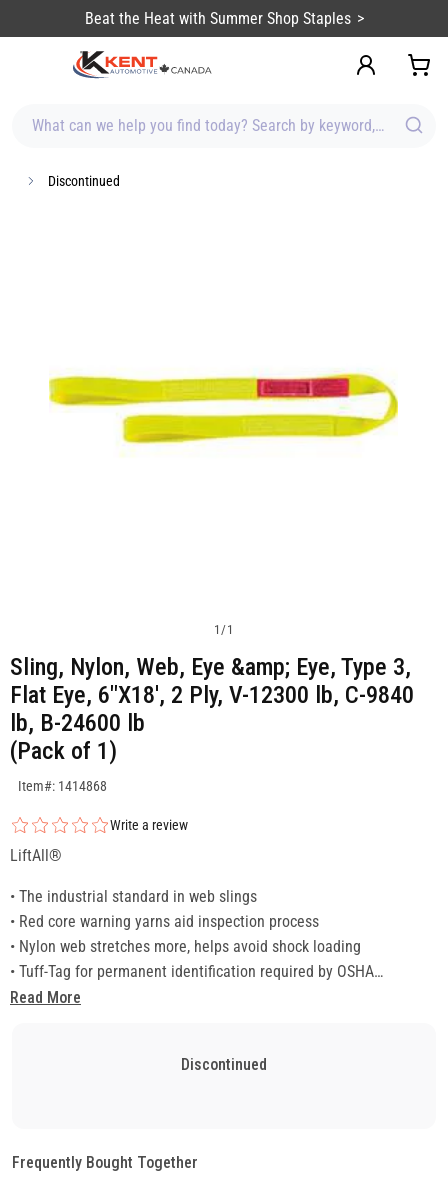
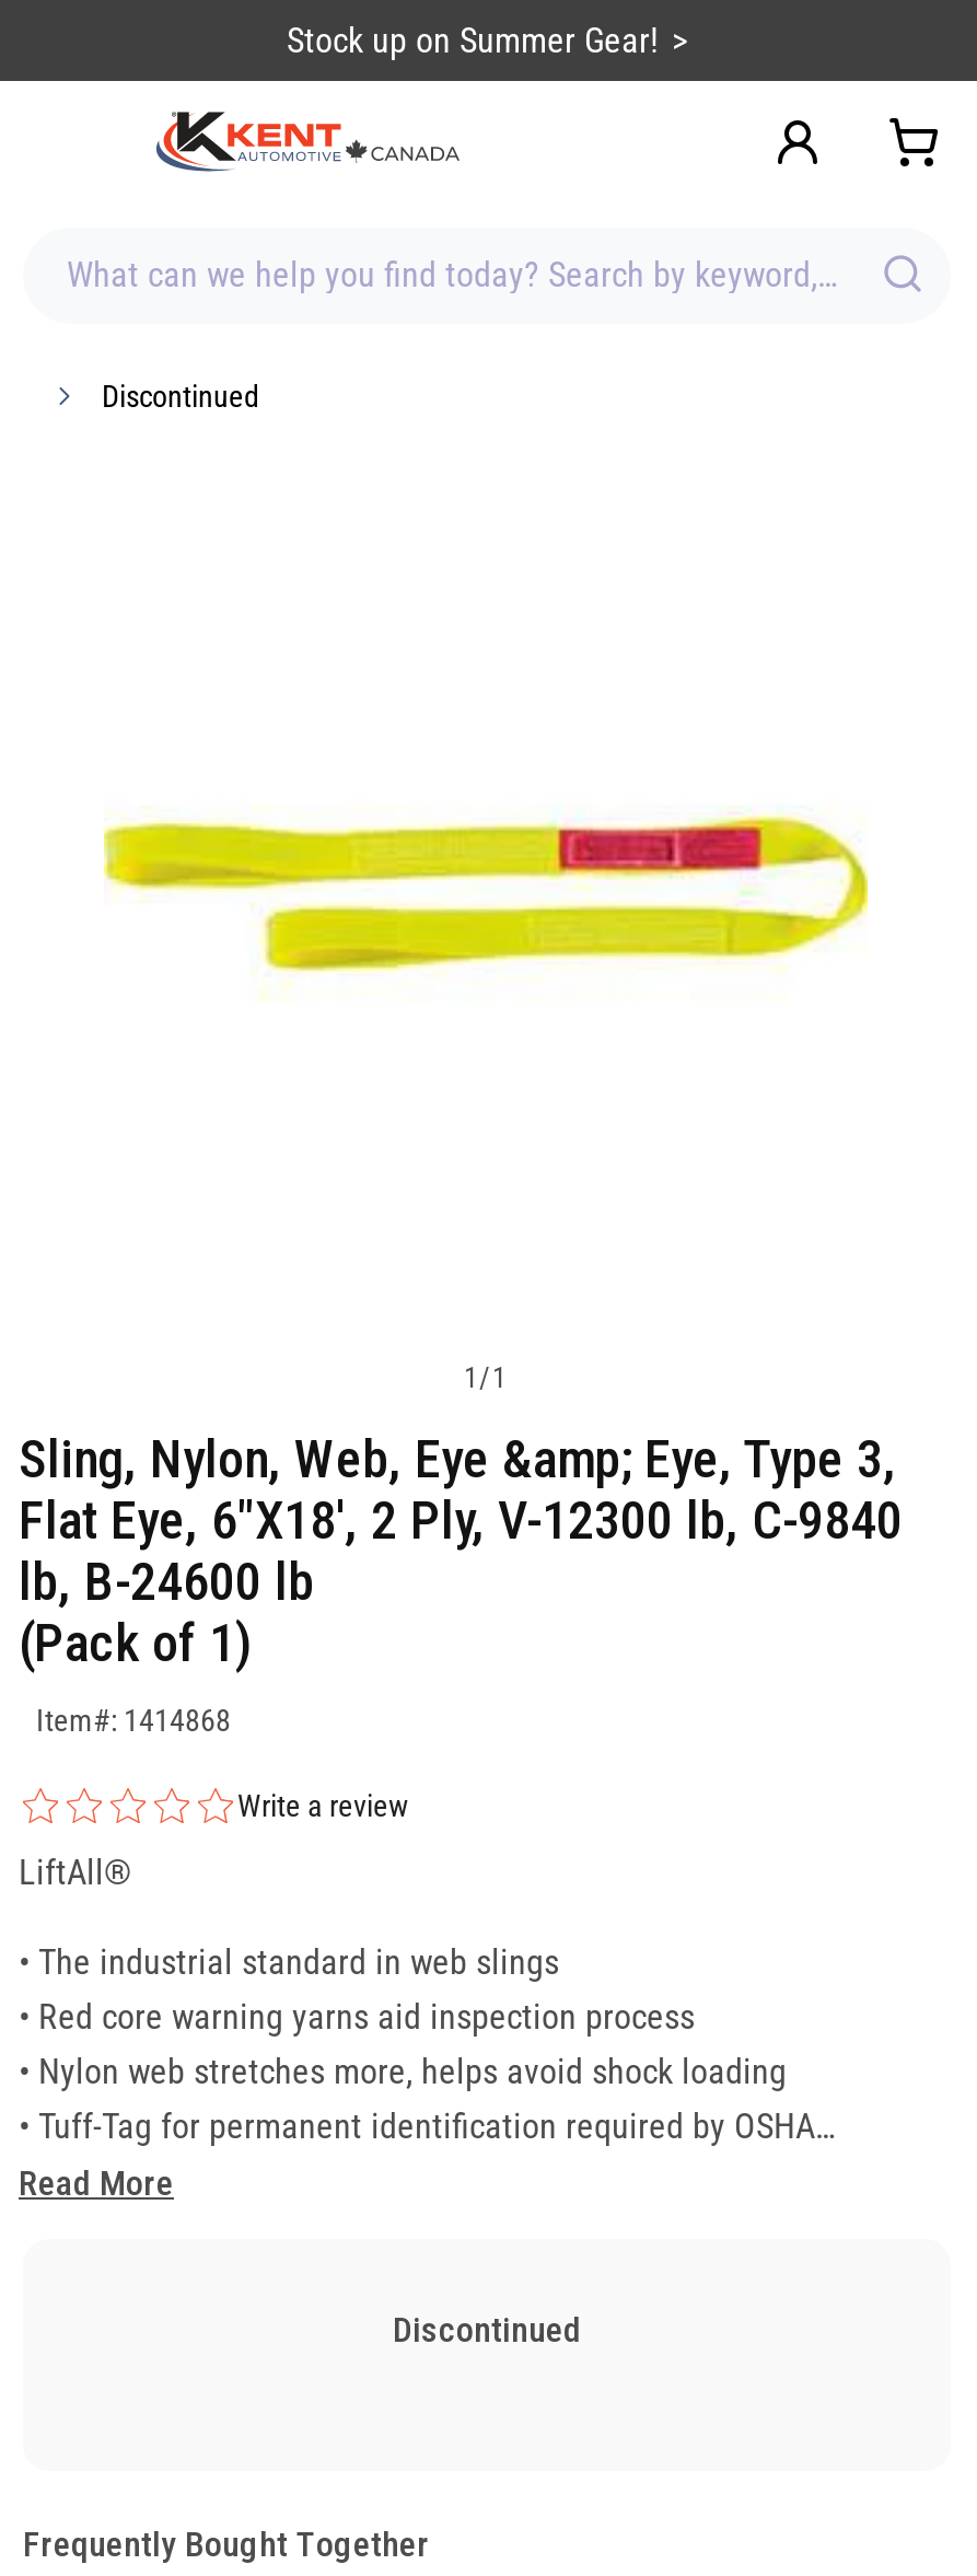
[84,9,350,28] Beat the Heat with Summer Shop Staples -> [287,20,659,61] Stock up on Summer Gear!

